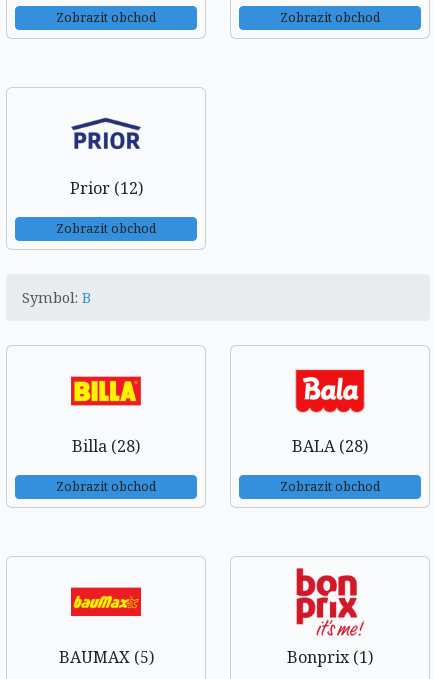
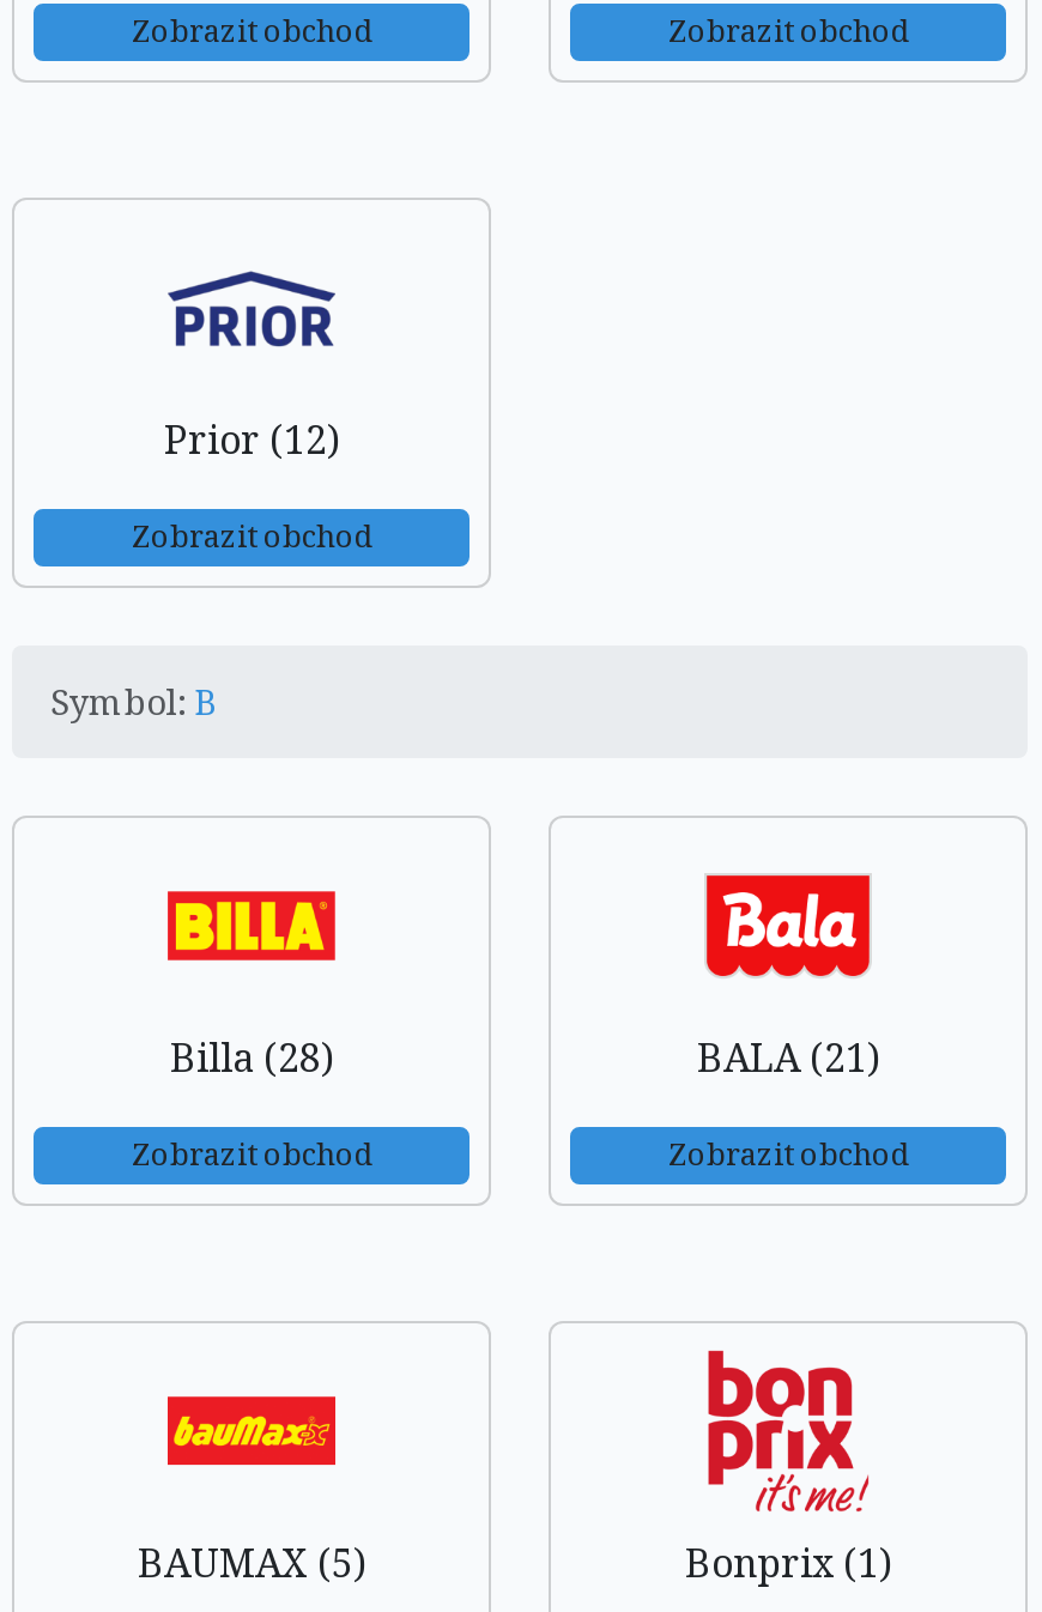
[292,435,368,457] BALA (28) -> [697,1031,879,1084] BALA (21)

